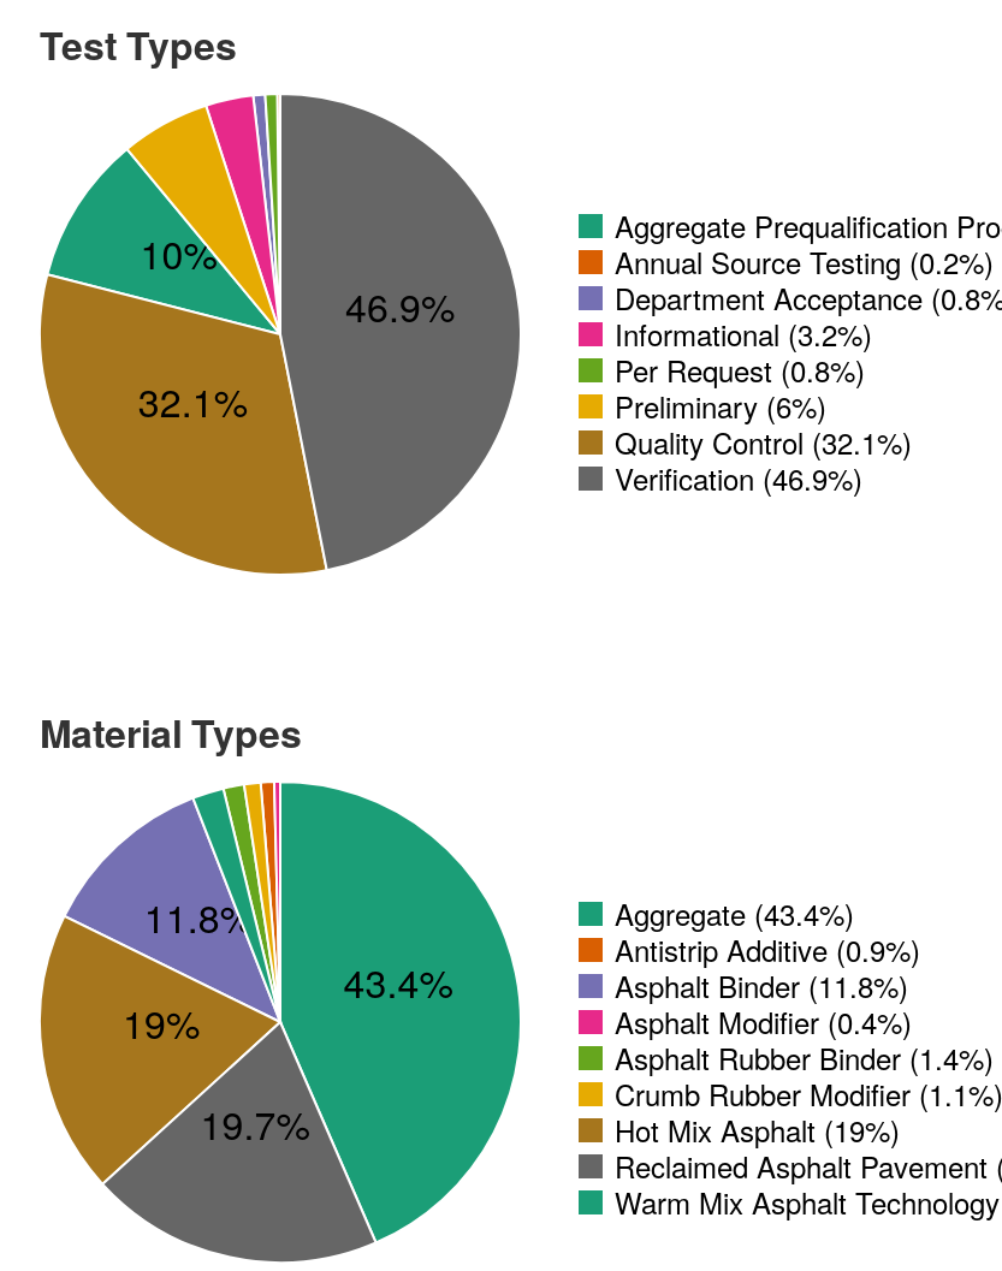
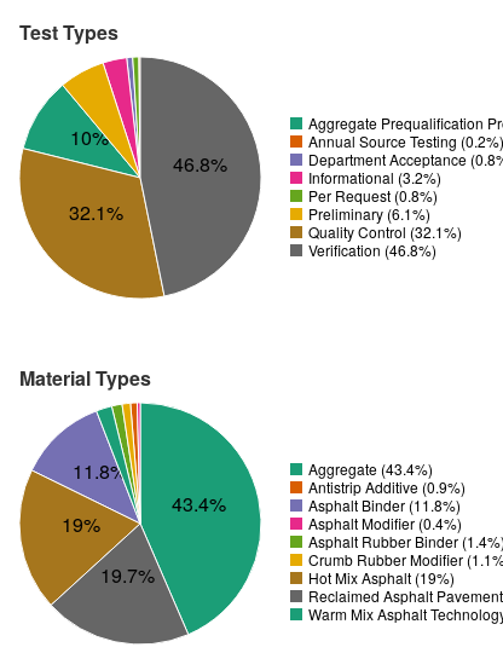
[345,278,455,333] 46.9% -> [173,150,228,178] 46.8%
[615,385,826,427] Preliminary (6%) -> [308,203,430,224] Preliminary (6.1%)
[615,457,862,499] Verification (46.9%) -> [308,239,436,260] Verification (46.8%)

